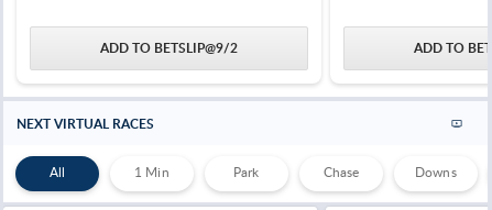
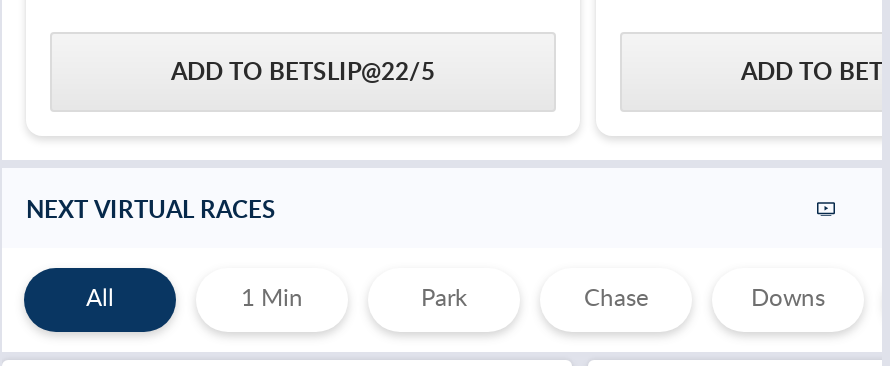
[100,39,238,57] ADD TO BETSLIP@9/2 -> [171,54,435,88] ADD TO BETSLIP@22/5

